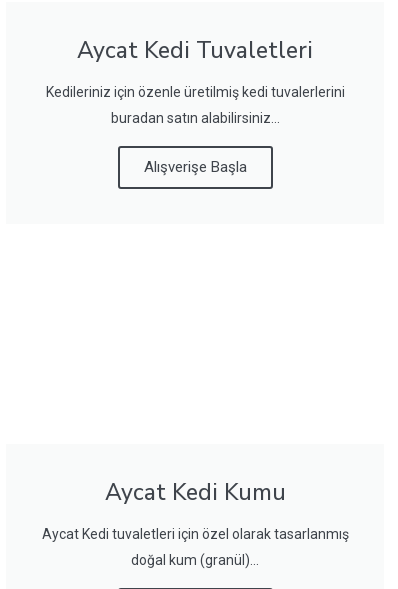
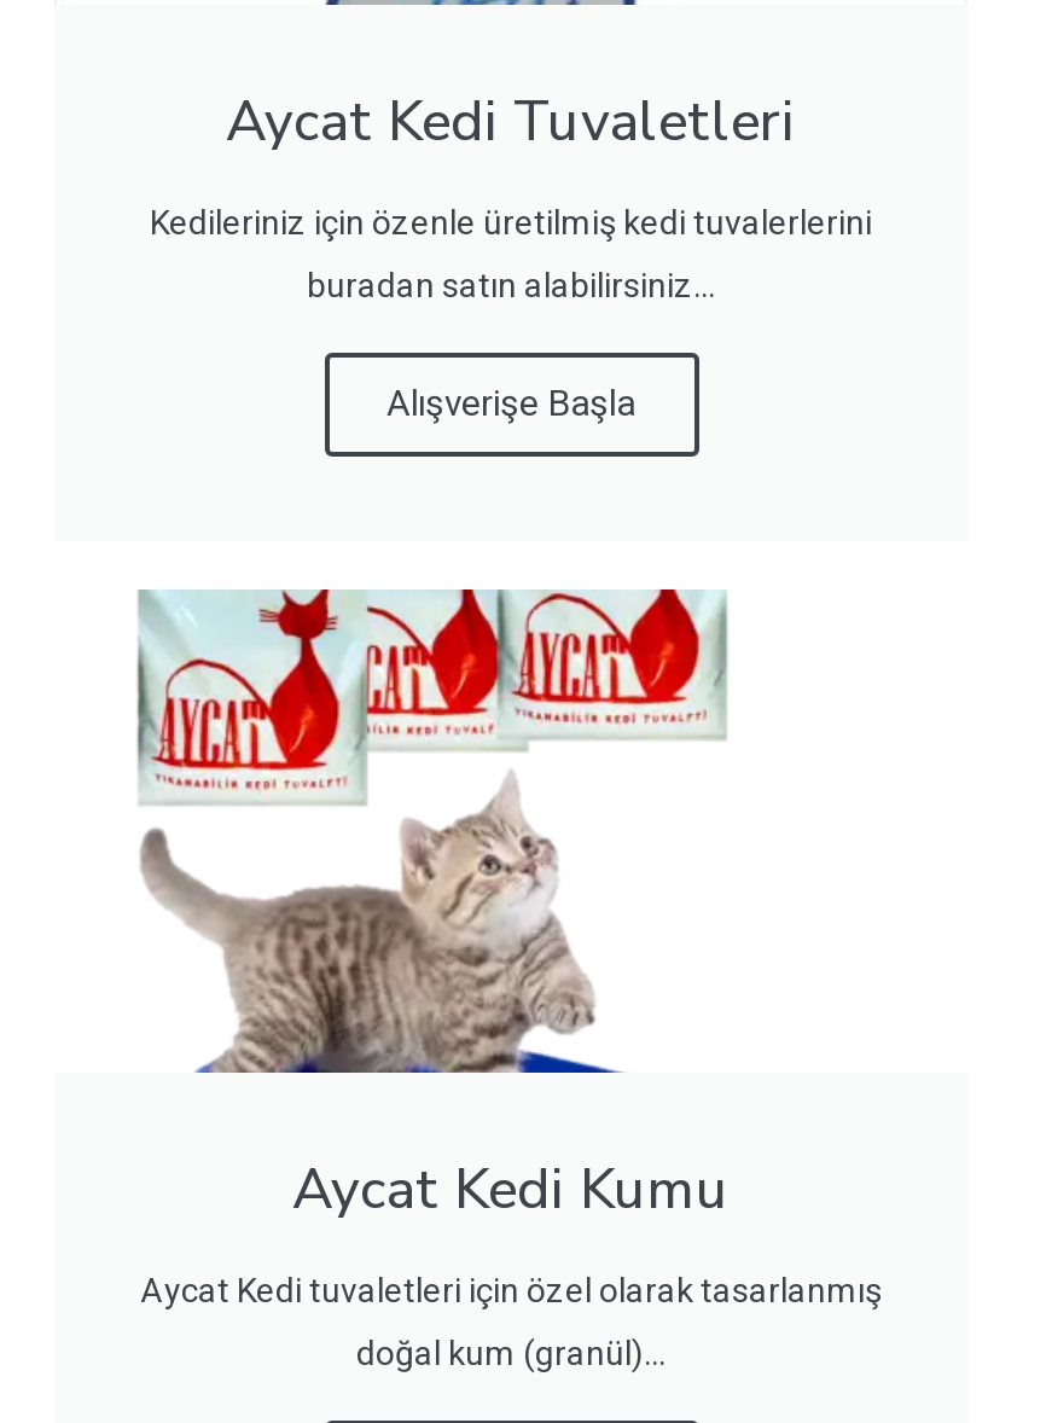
none -> [136,587,728,1075] [image]

